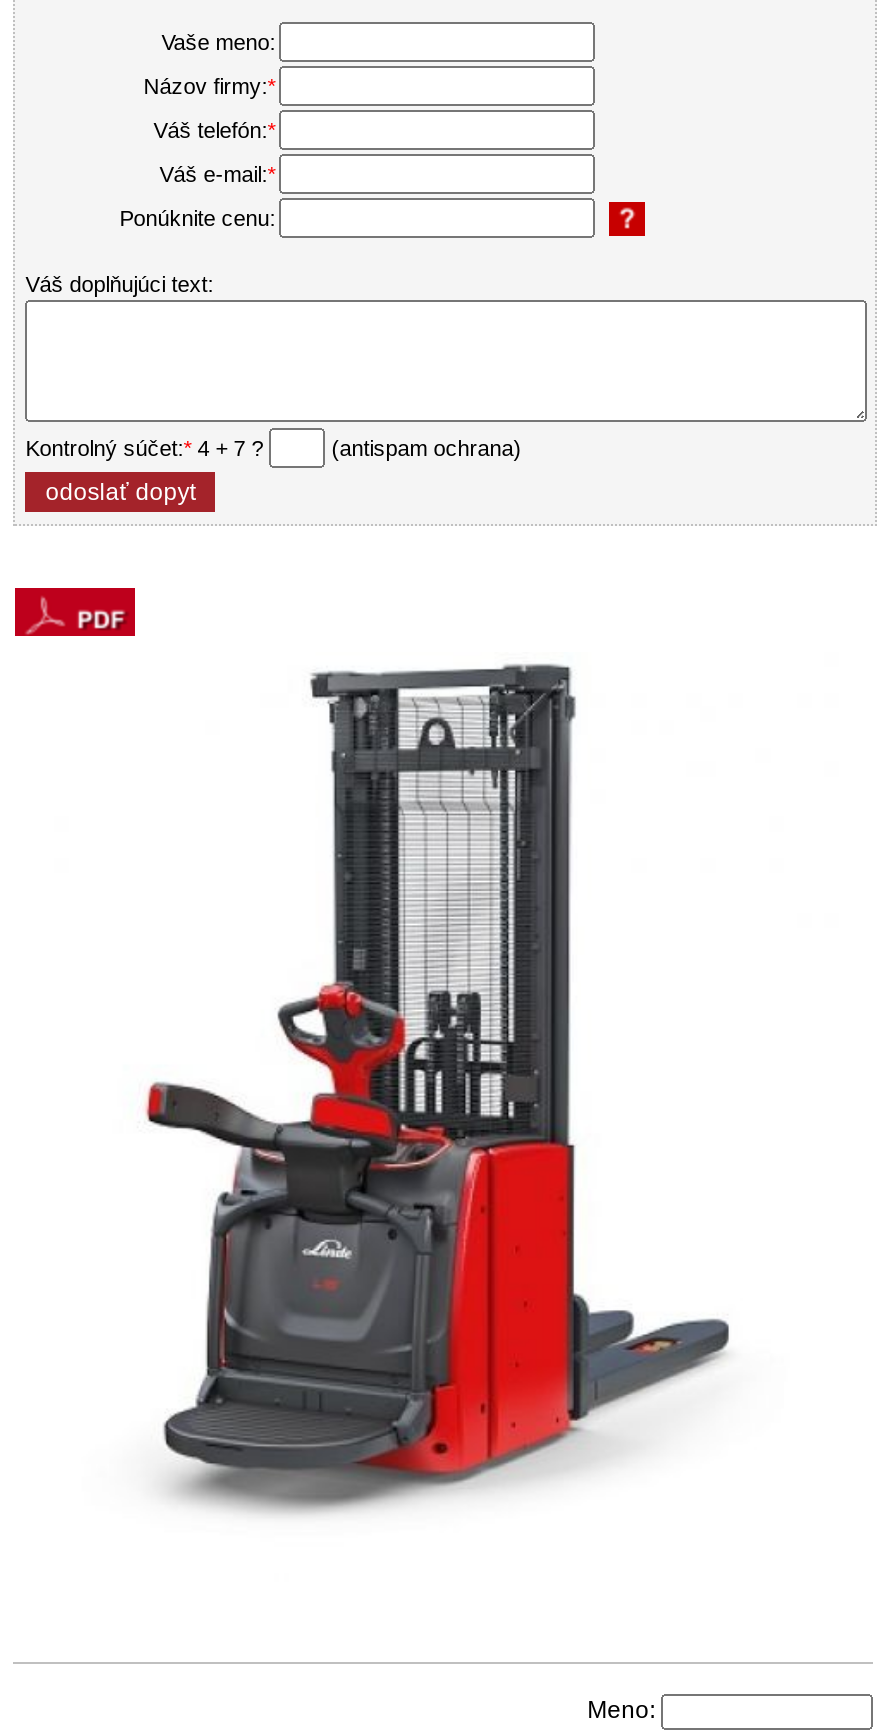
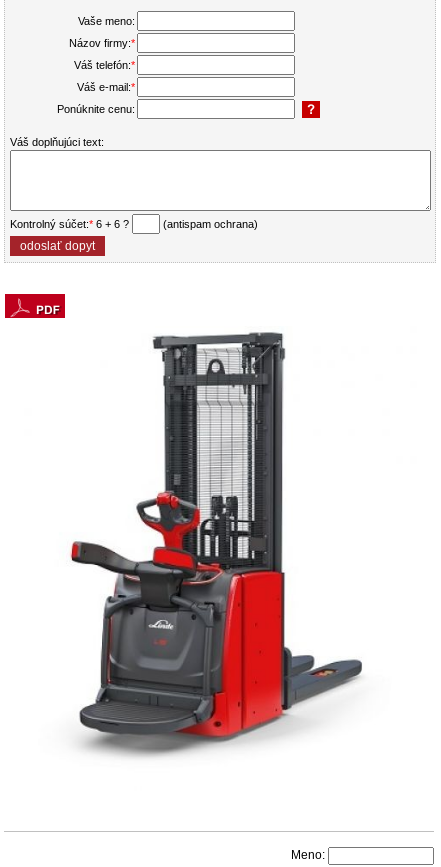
[26,437,270,461] Kontrolný súčet:* 4 + 7 ? -> [10,218,132,230] Kontrolný súčet:* 6 + 6 ?

